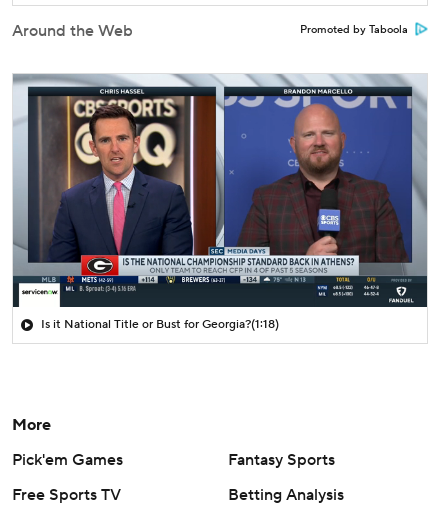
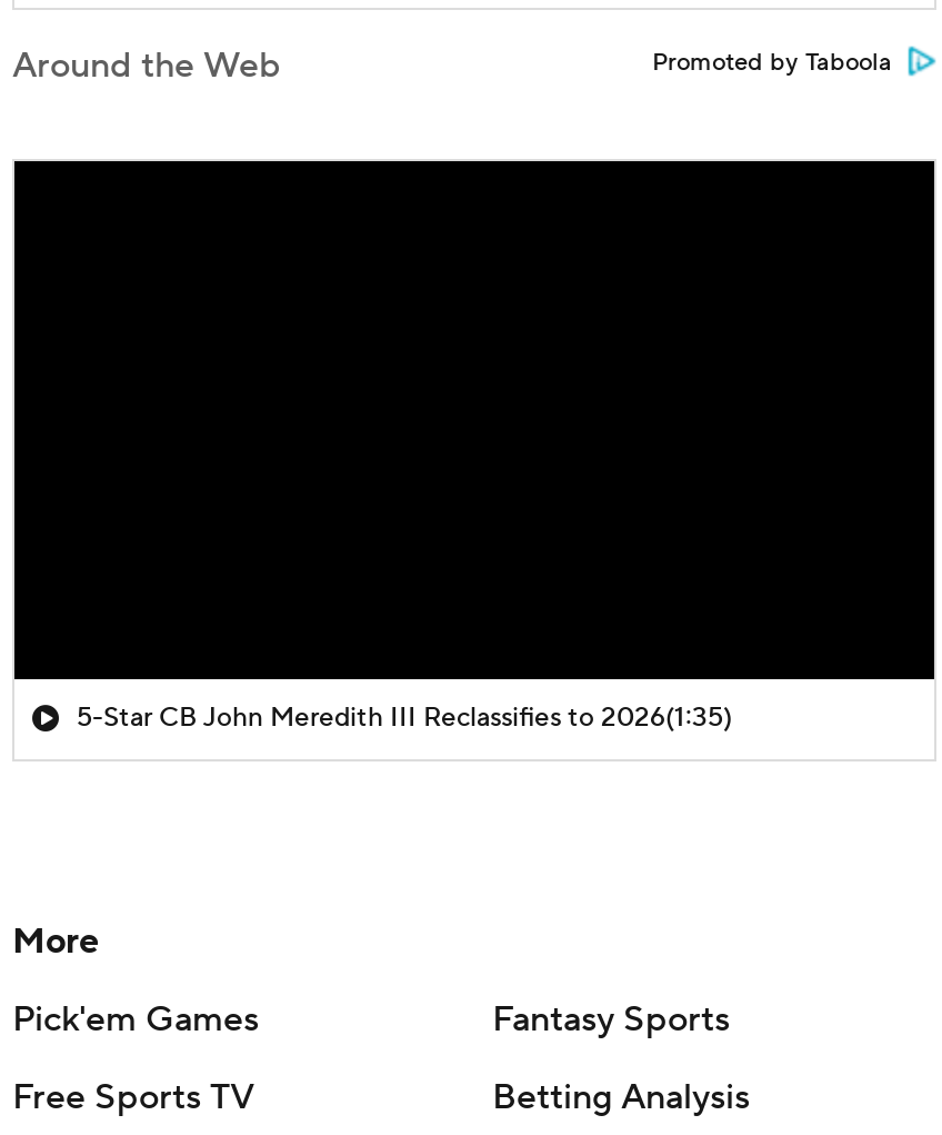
[12,74,428,308] [image] -> none
[41,317,279,332] Is it National Title or Bust for Georgia?(1:18) -> [77,701,732,735] 5-Star CB John Meredith III Reclassifies to 2026(1:35)

